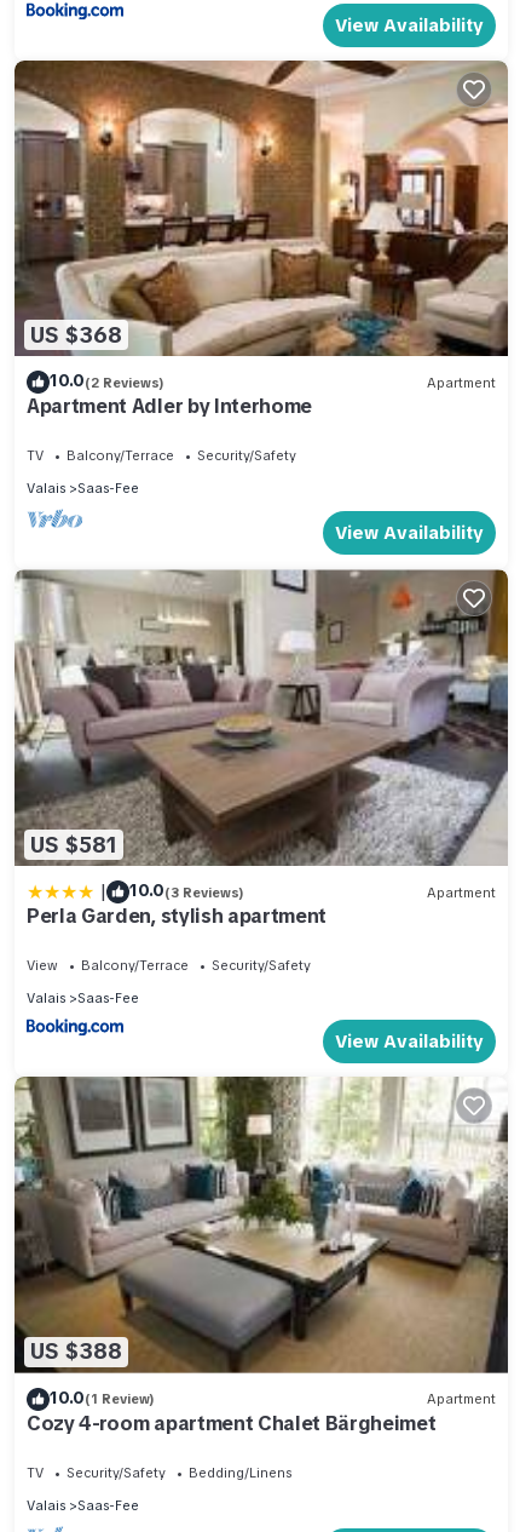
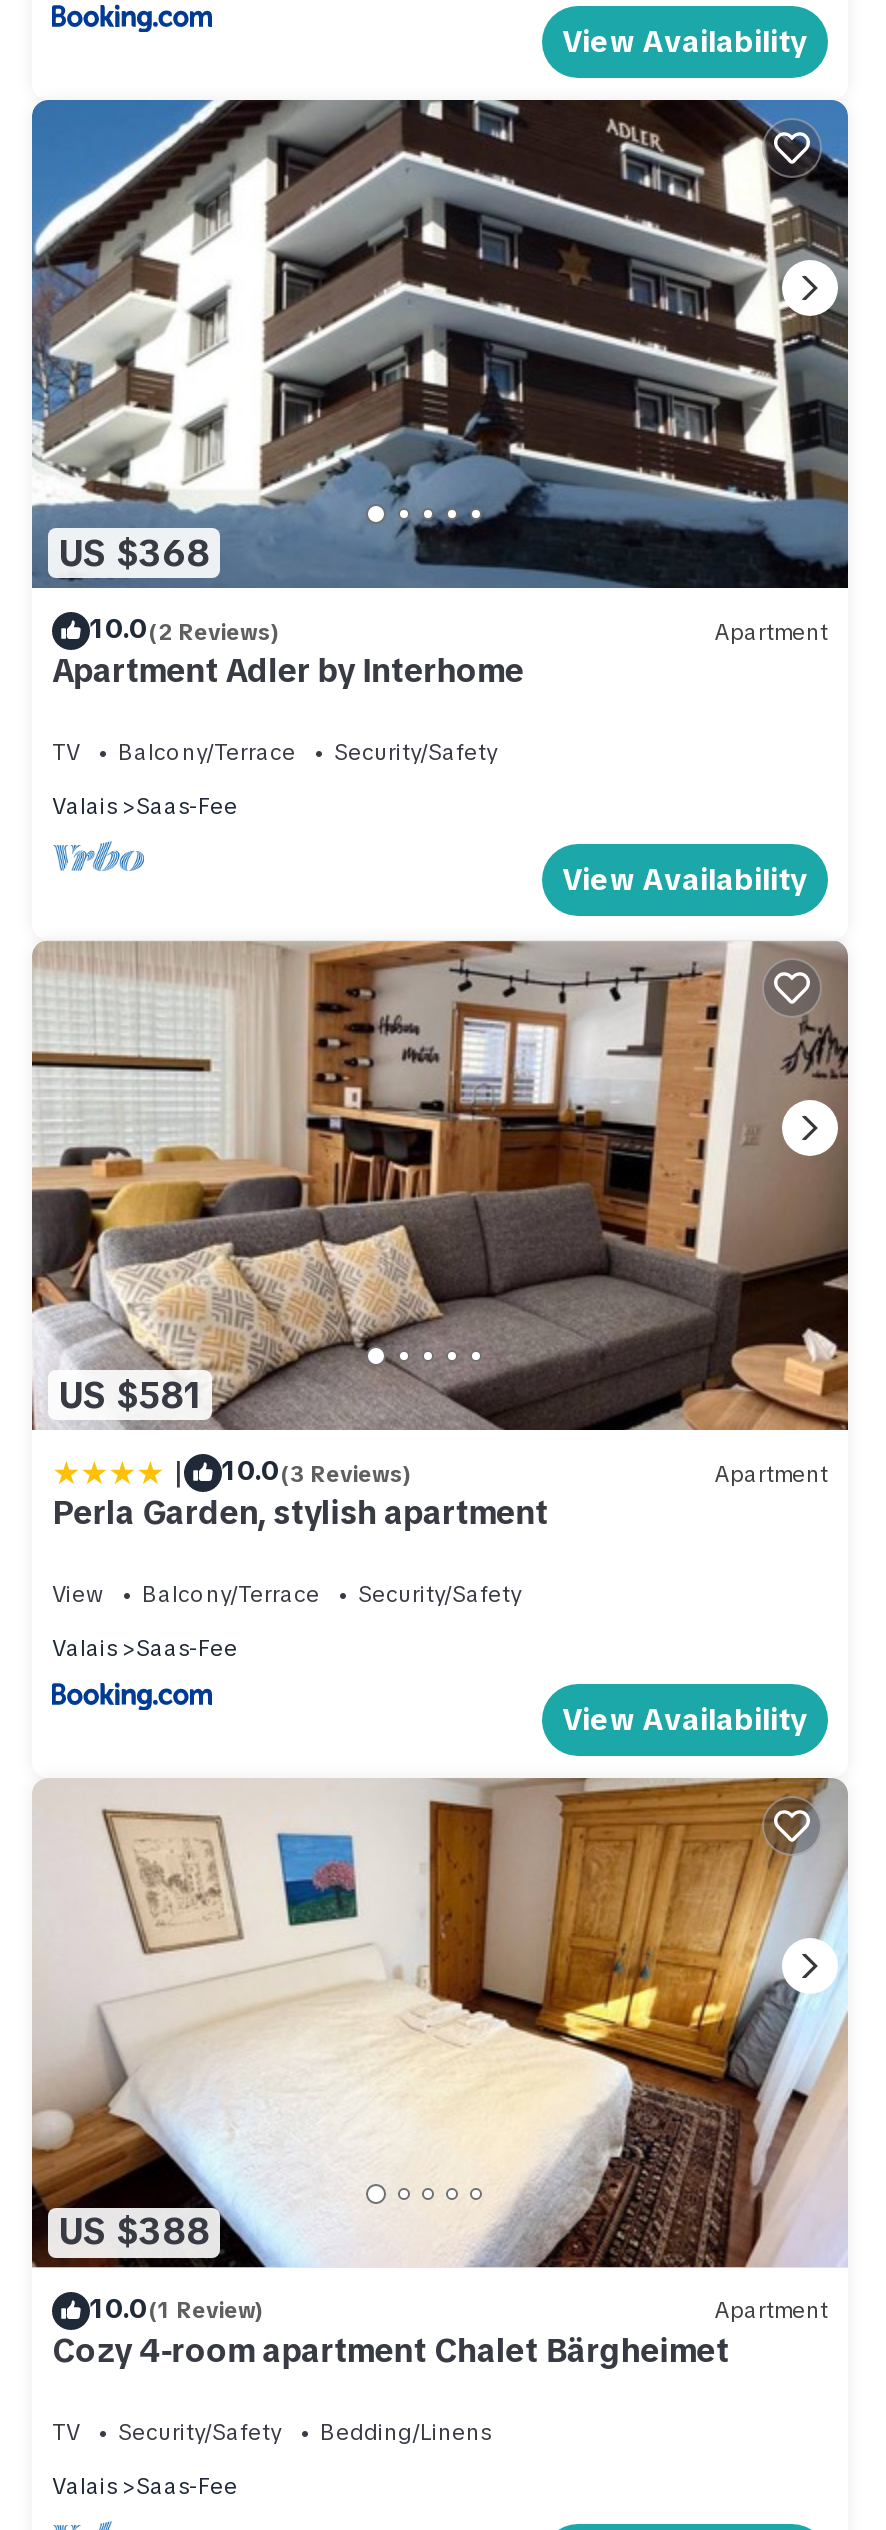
[13,59,509,357] [image] -> [30,98,850,590] [image]
[13,569,508,867] [image] -> [30,940,850,1432] [image]
[13,1075,509,1375] [image] -> [32,1776,848,2268] [image]

